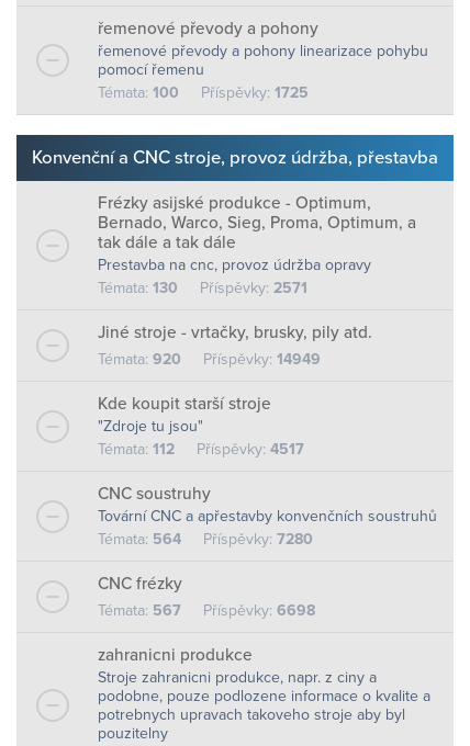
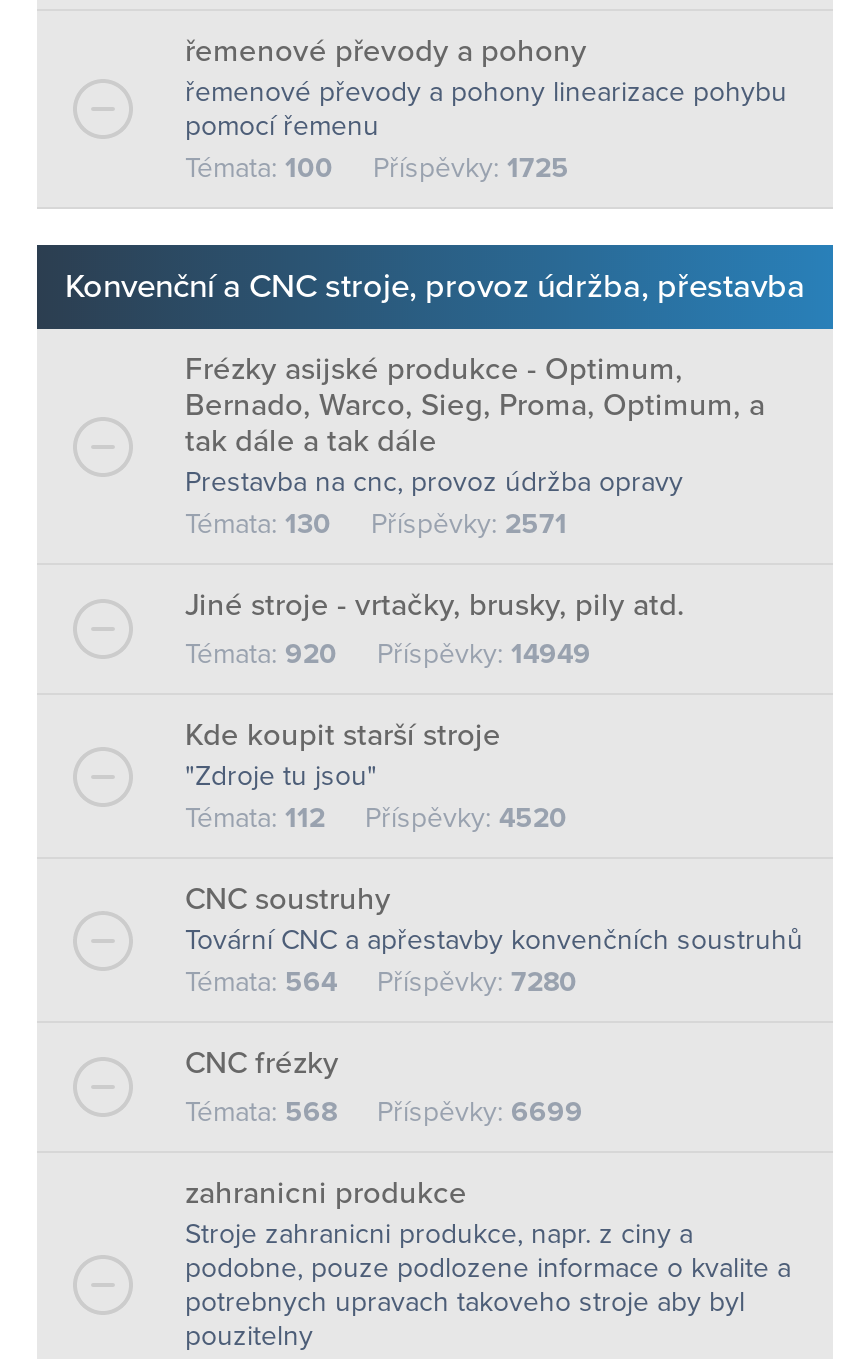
[98,440,304,459] Témata: 112 Příspěvky: 4517 -> [185,801,567,835] Témata: 112 Příspěvky: 4520
[98,601,315,620] Témata: 567 Příspěvky: 6698 -> [185,1095,583,1129] Témata: 568 Příspěvky: 6699

